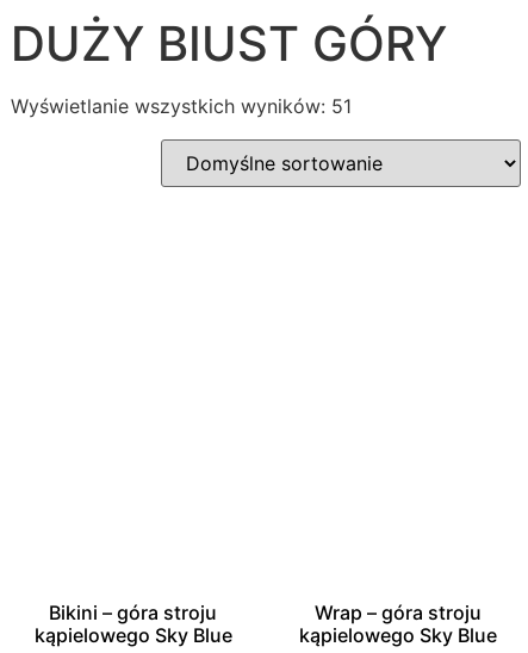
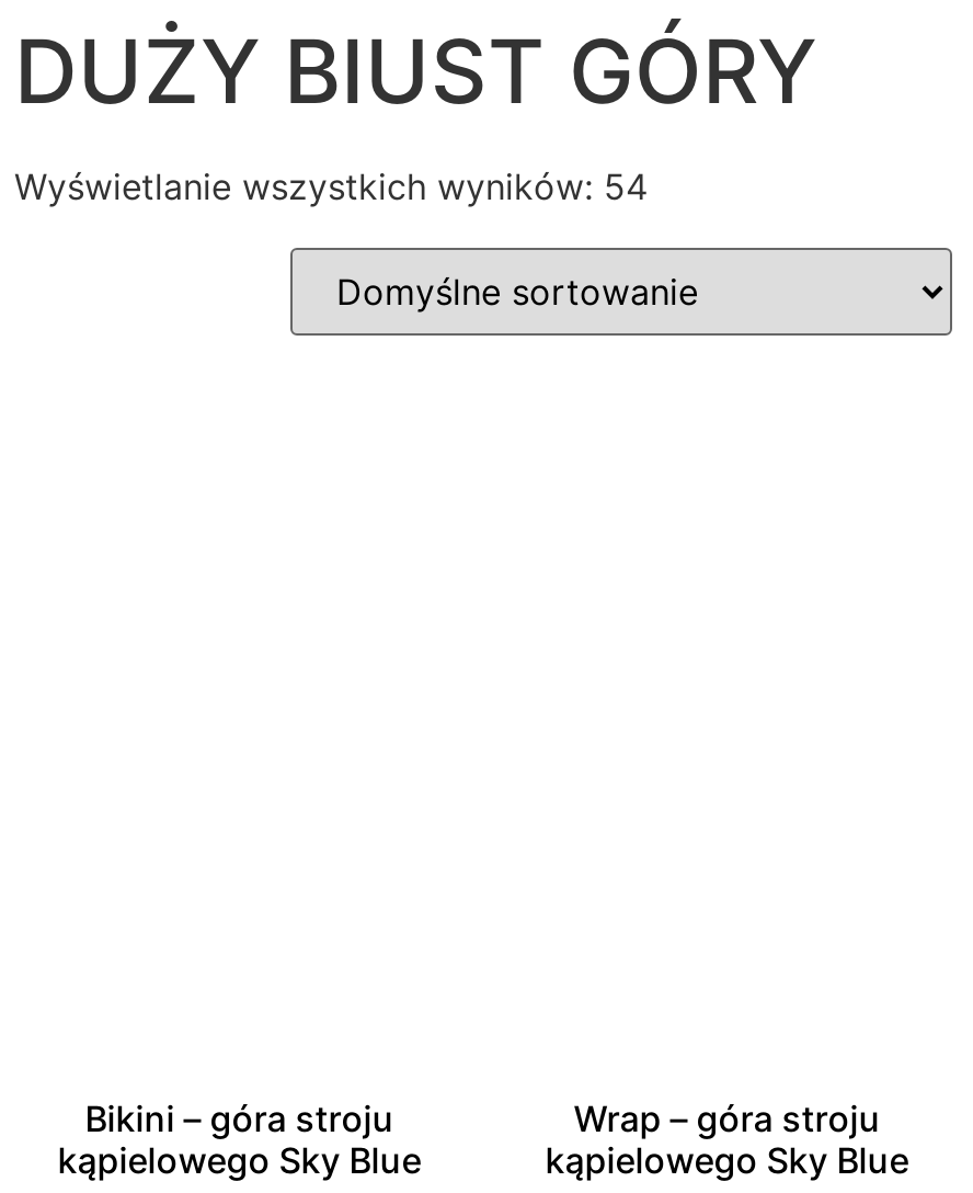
[11,94,352,118] Wyświetlanie wszystkich wyników: 51 -> [14,164,648,208] Wyświetlanie wszystkich wyników: 54

